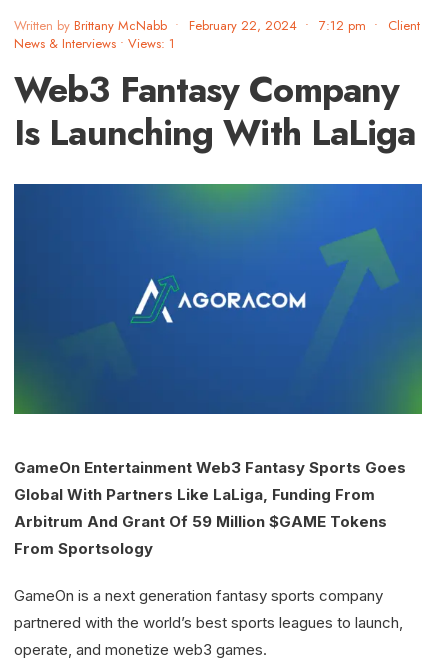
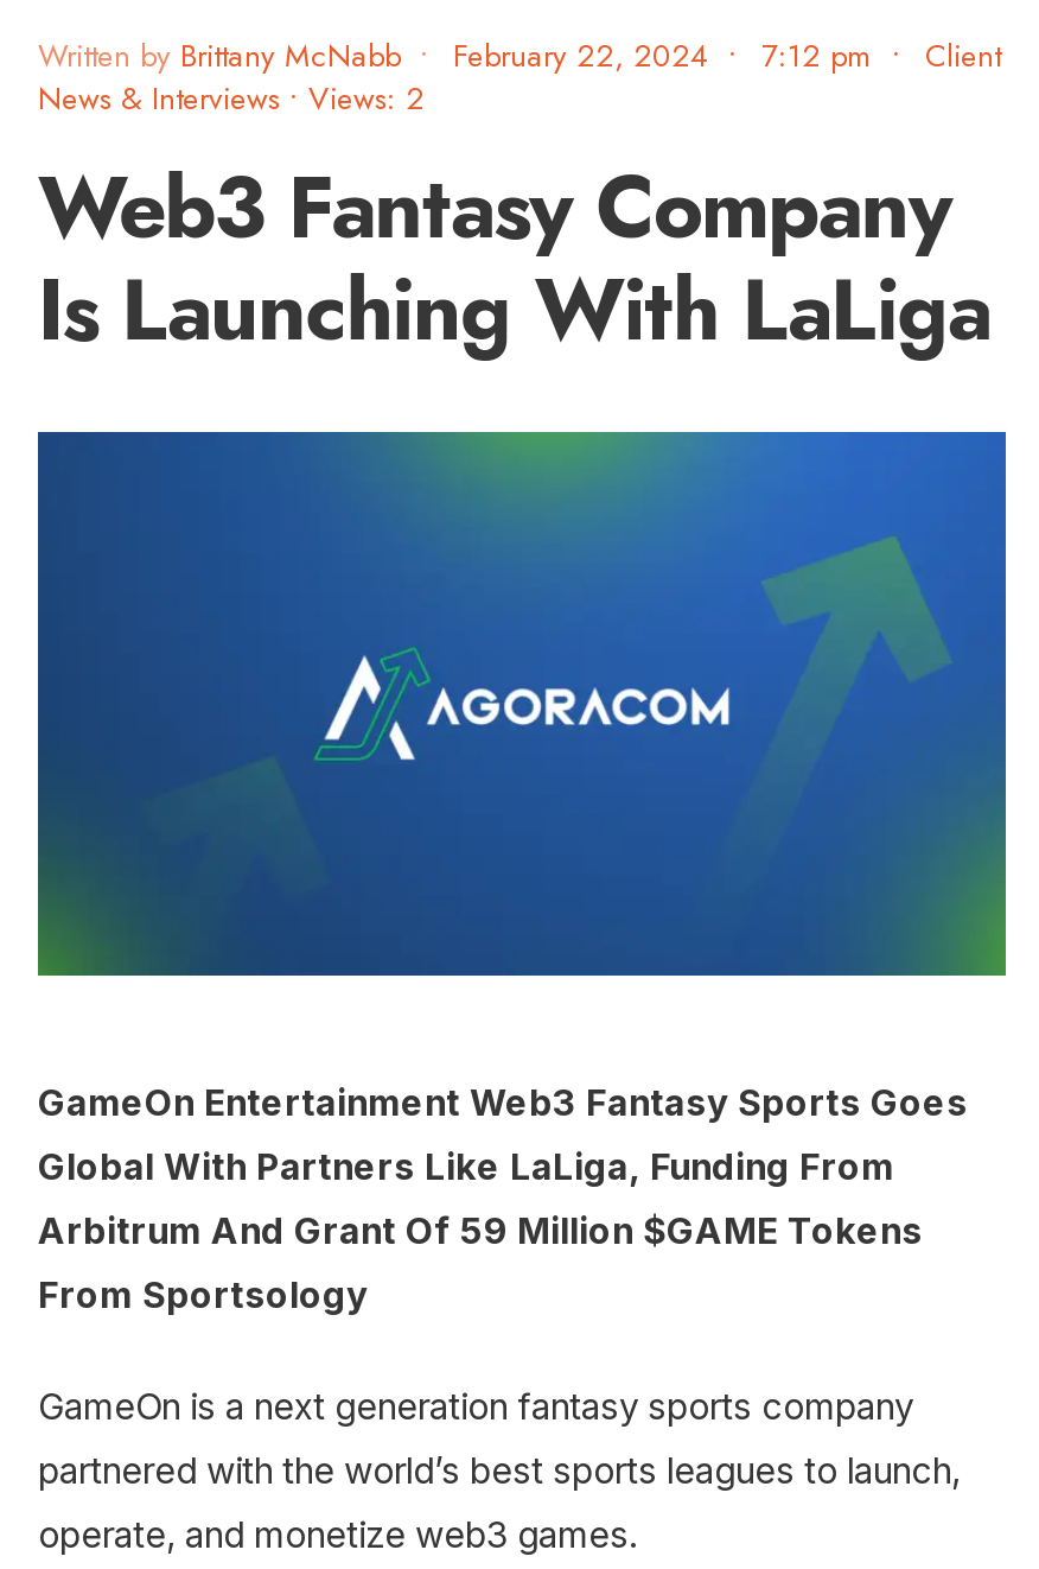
[14,34,175,53] News & Interviews • Views: 1 -> [38,76,425,121] News & Interviews • Views: 2

